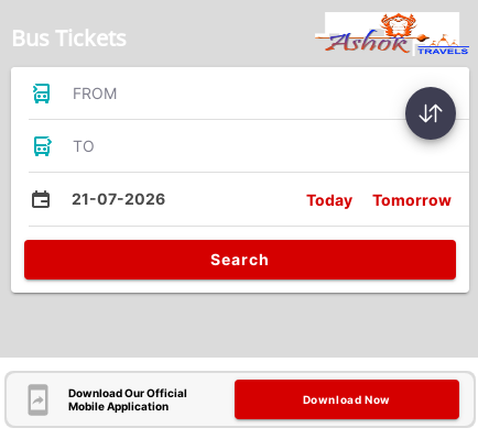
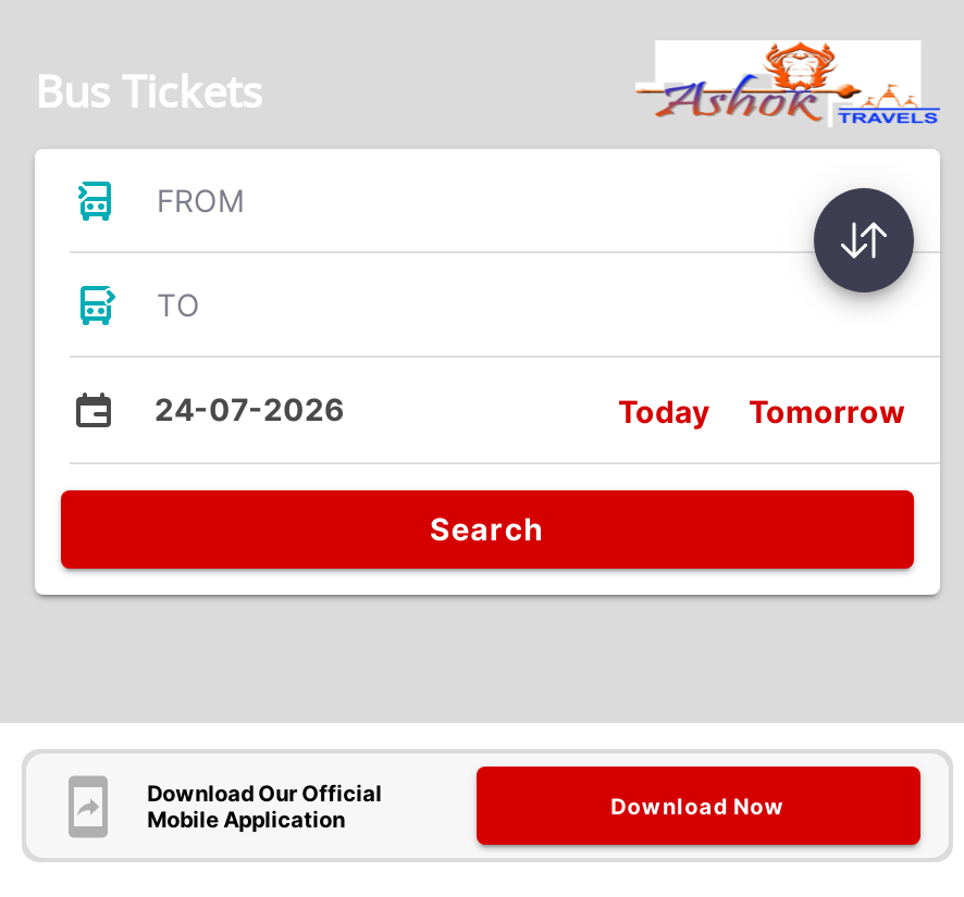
[72,189,165,208] 21-07-2026 -> [155,390,344,427] 24-07-2026

